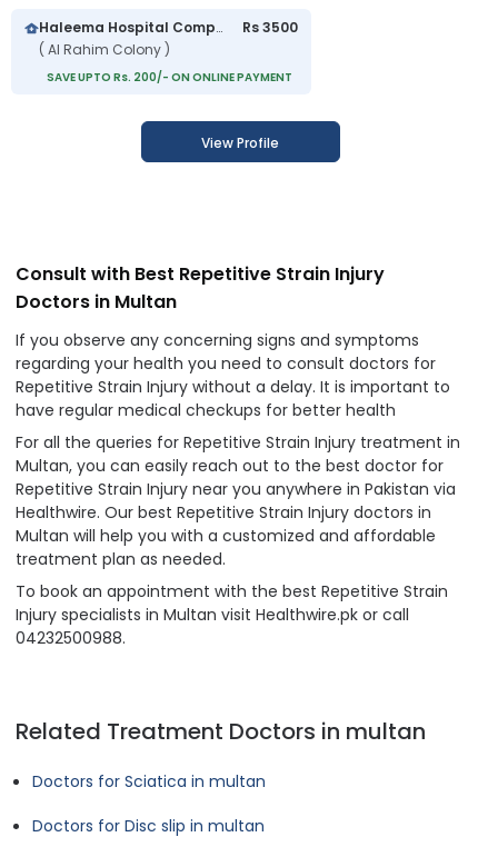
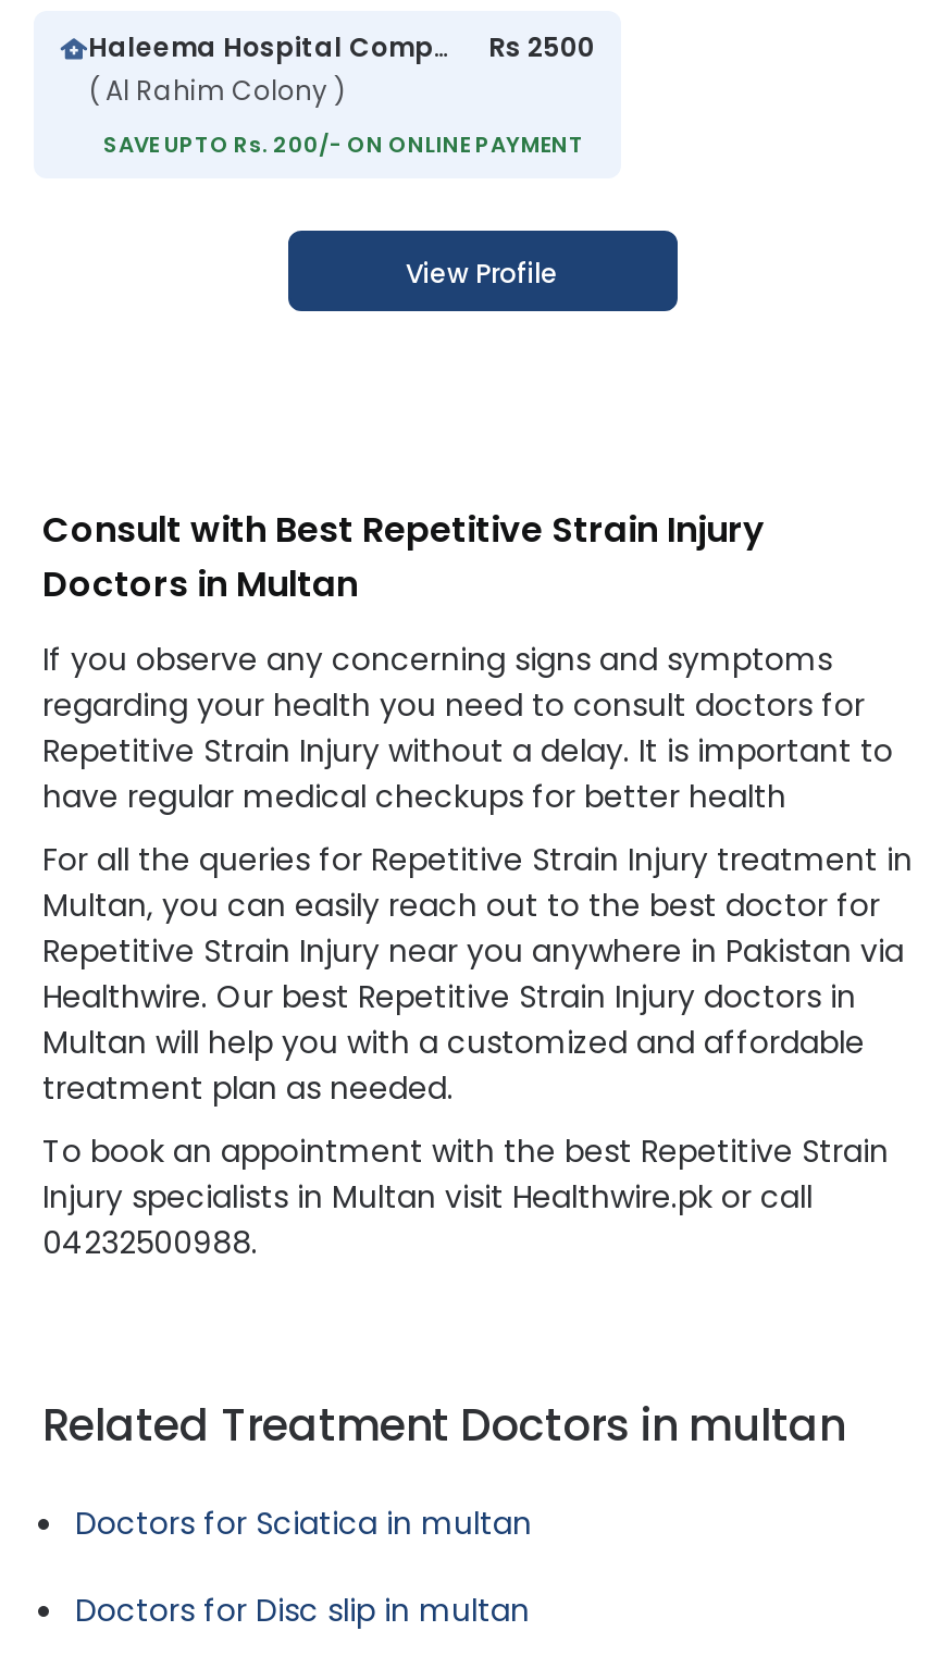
[242,18,298,37] Rs 3500 -> [488,29,595,66] Rs 2500

